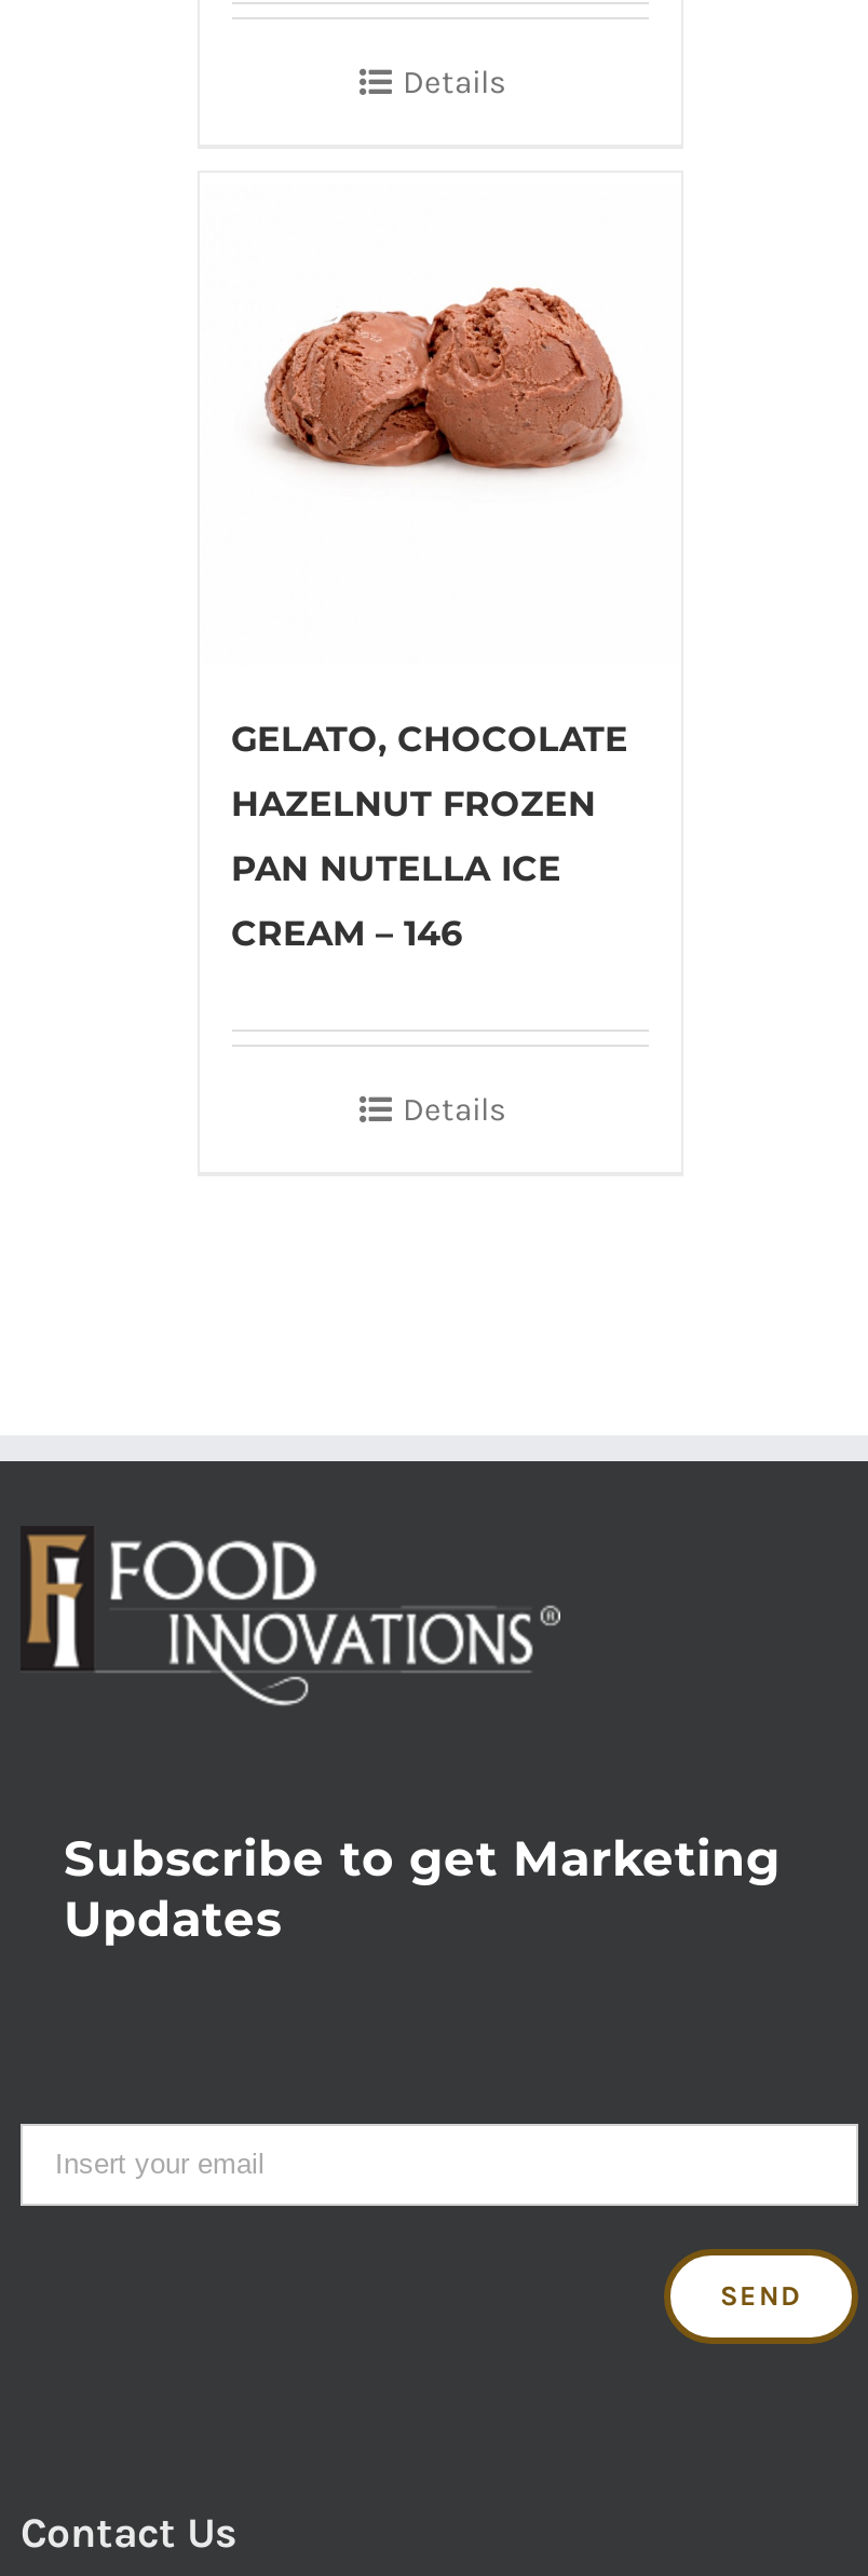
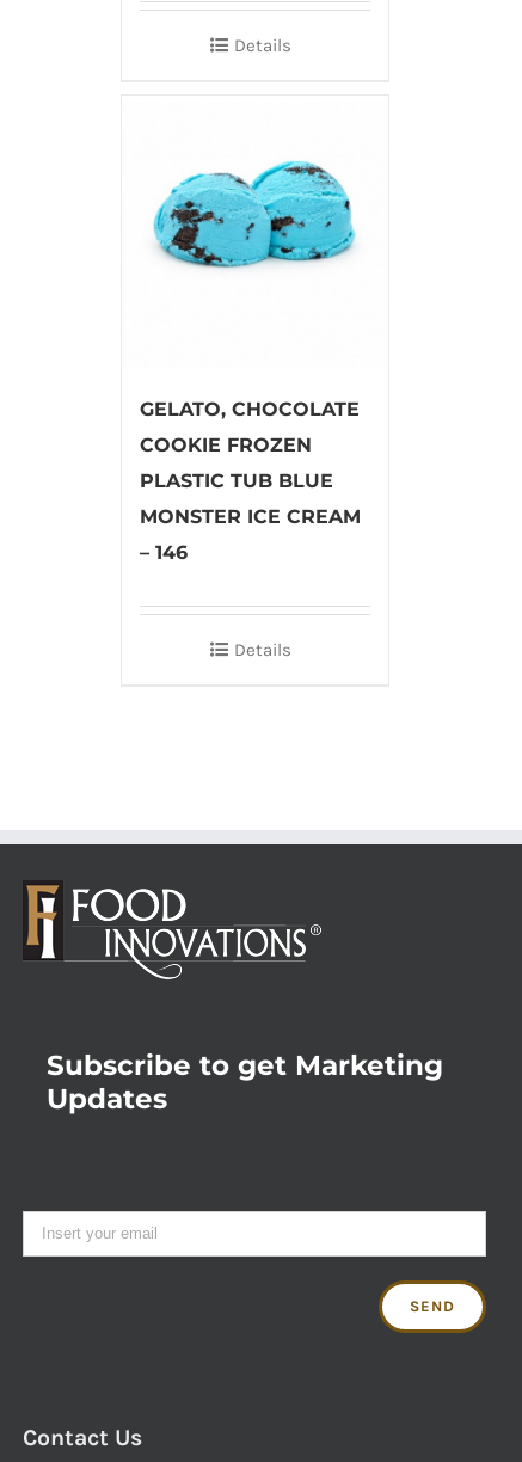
[258,285,625,483] [image] -> [153,159,356,270] [image]
[231,783,596,954] HAZELNUT FROZEN | PAN NUTELLA ICE | CREAM – 146 -> [139,433,360,564] COOKIE FROZEN | PLASTIC TUB BLUE | MONSTER ICE CREAM | – 146

